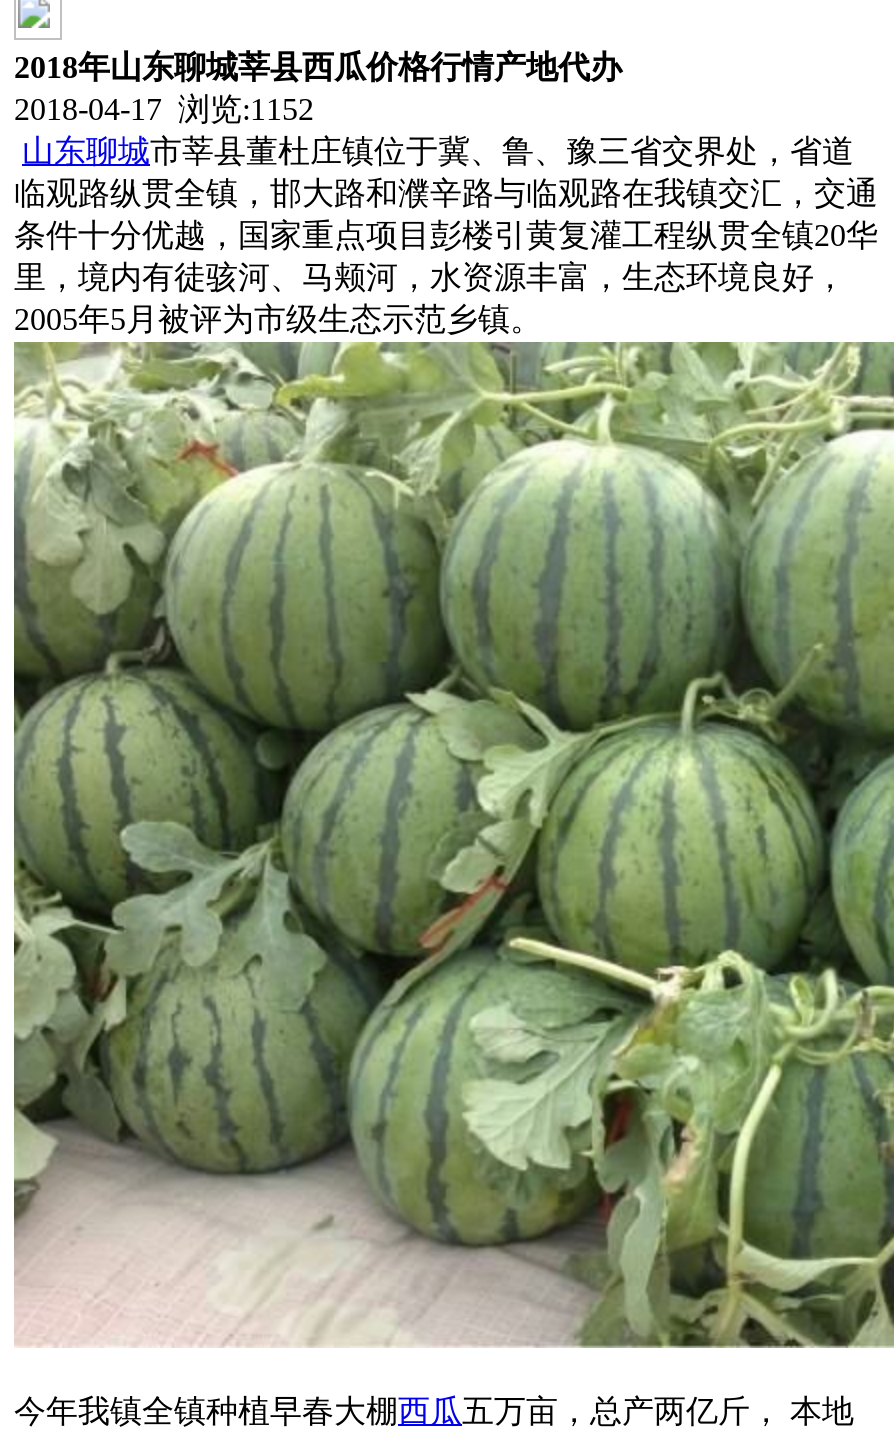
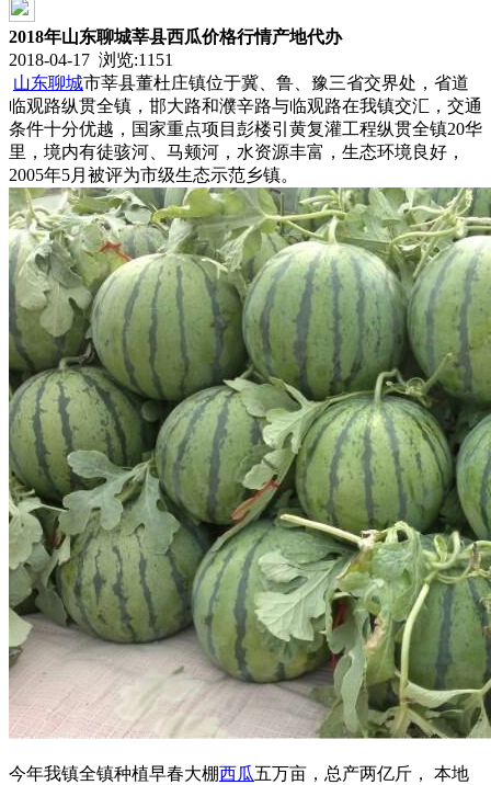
[14,92,314,126] 2018-04-17 浏览:1152 -> [9,50,173,69] 2018-04-17 浏览:1151

